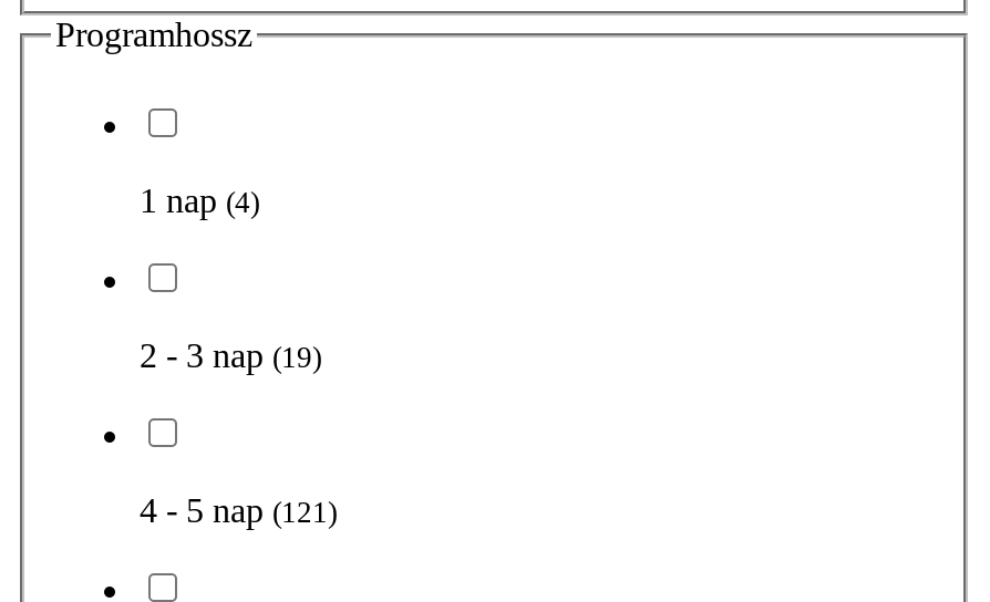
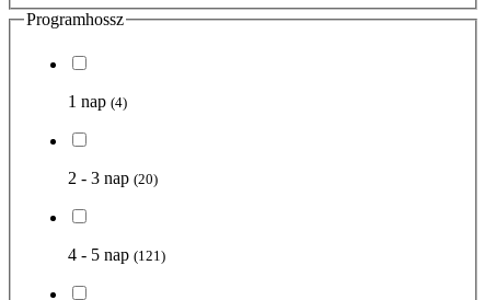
[140,337,321,374] 2 - 3 nap (19) -> [68,169,158,187] 2 - 3 nap (20)

